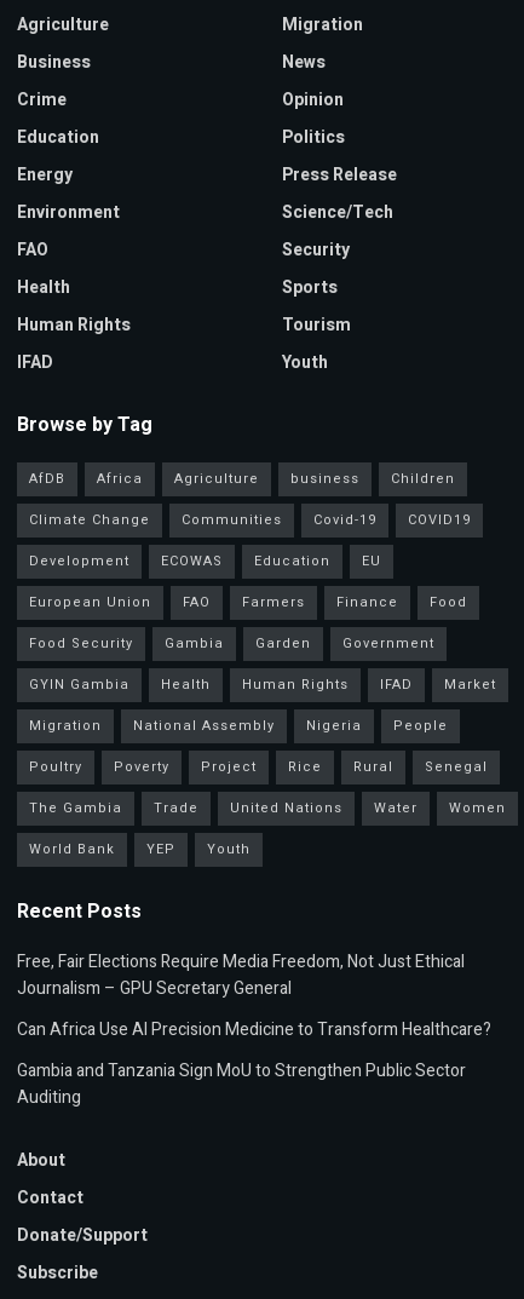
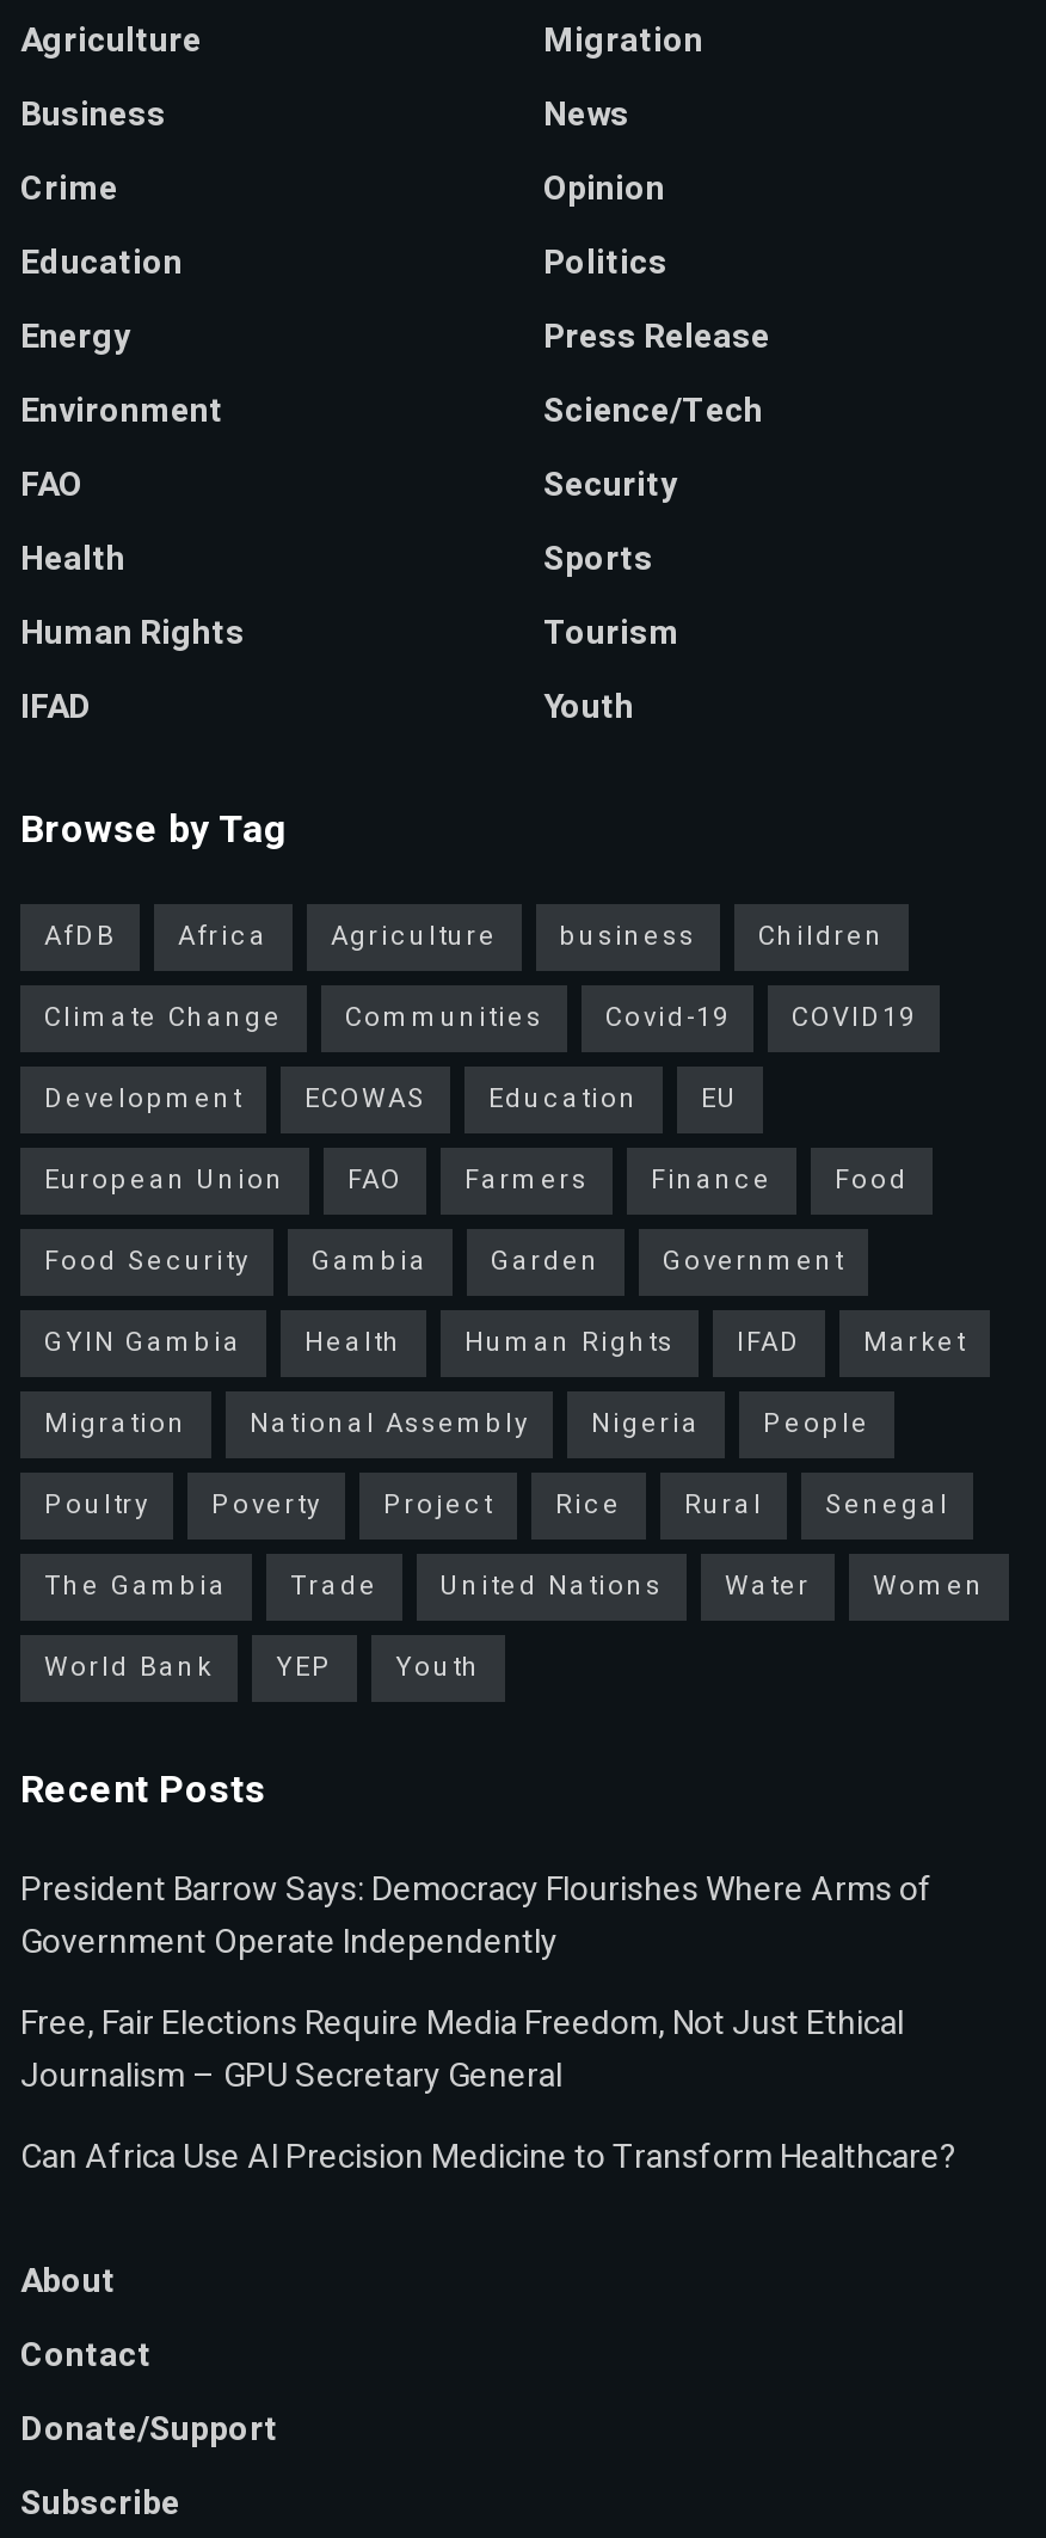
none -> [20,1863,933,1966] President Barrow Says: Democracy Flourishes Where Arms of | Government Operate Independently
moved [17,949,491,1042] -> [20,1997,956,2181]: Free, Fair Elections Require Media Freedom, Not Just Ethical | Journalism – GPU Secretary General | Can Africa Use AI Precision Medicine to Transform Healthcare?
[17,1057,466,1110] Gambia and Tanzania Sign MoU to Strengthen Public Sector | Auditing -> none

